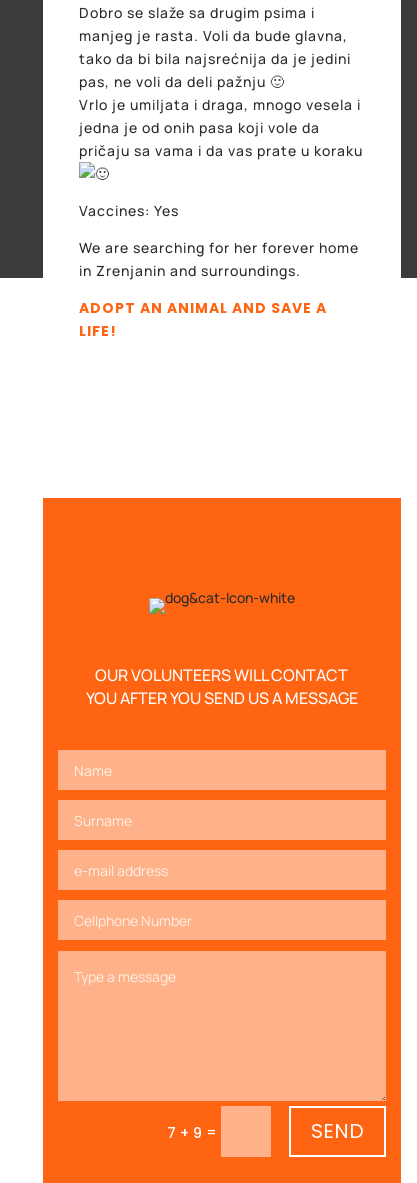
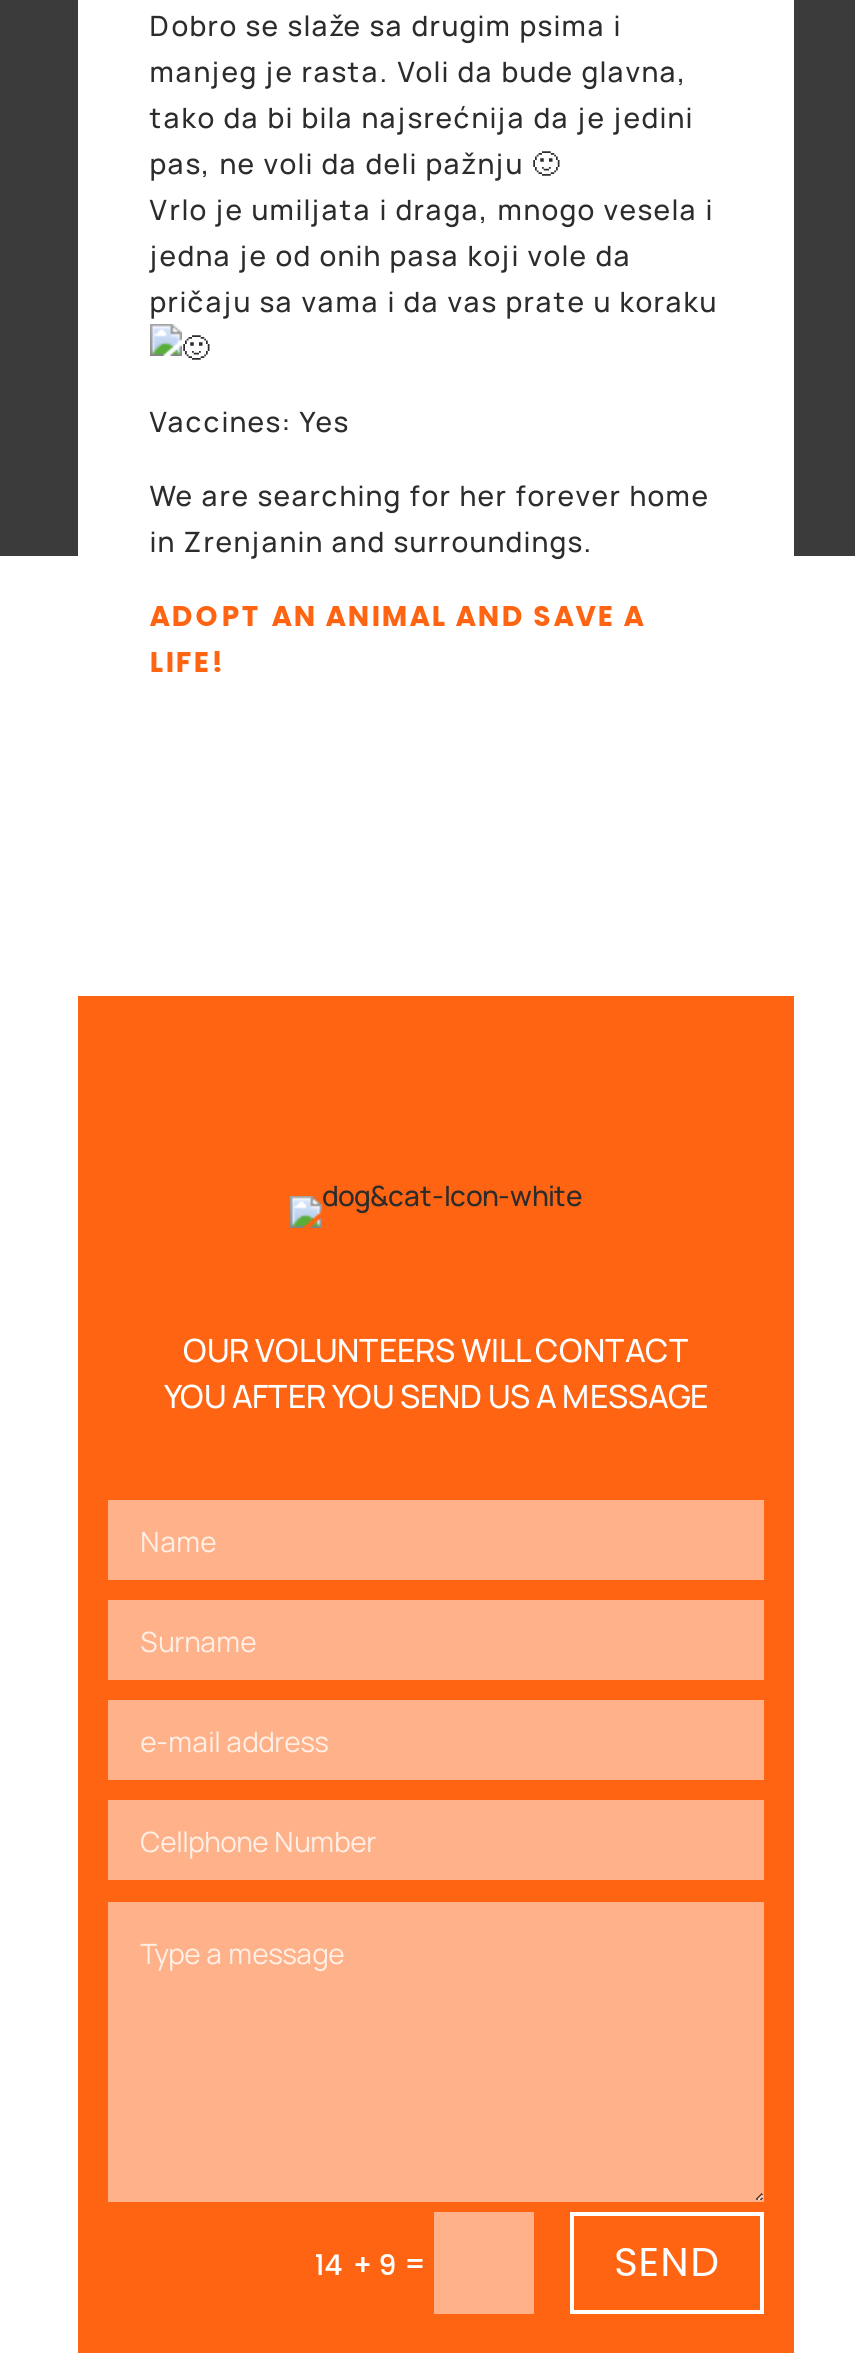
[167,1122,221,1142] 7 + 9 = -> [314,2243,434,2285] 14 + 9 =

